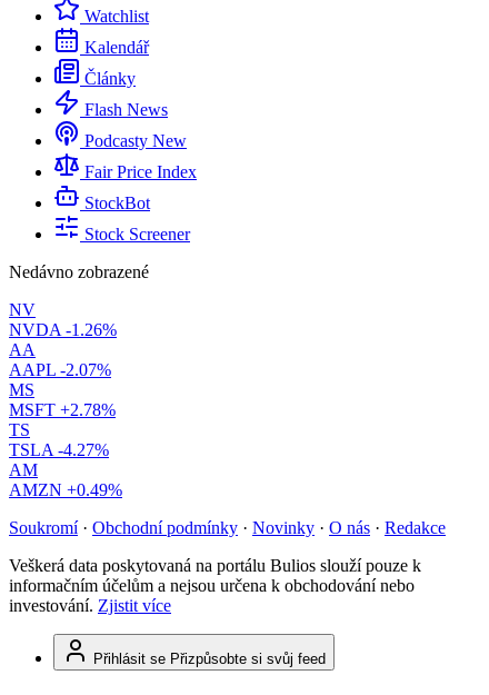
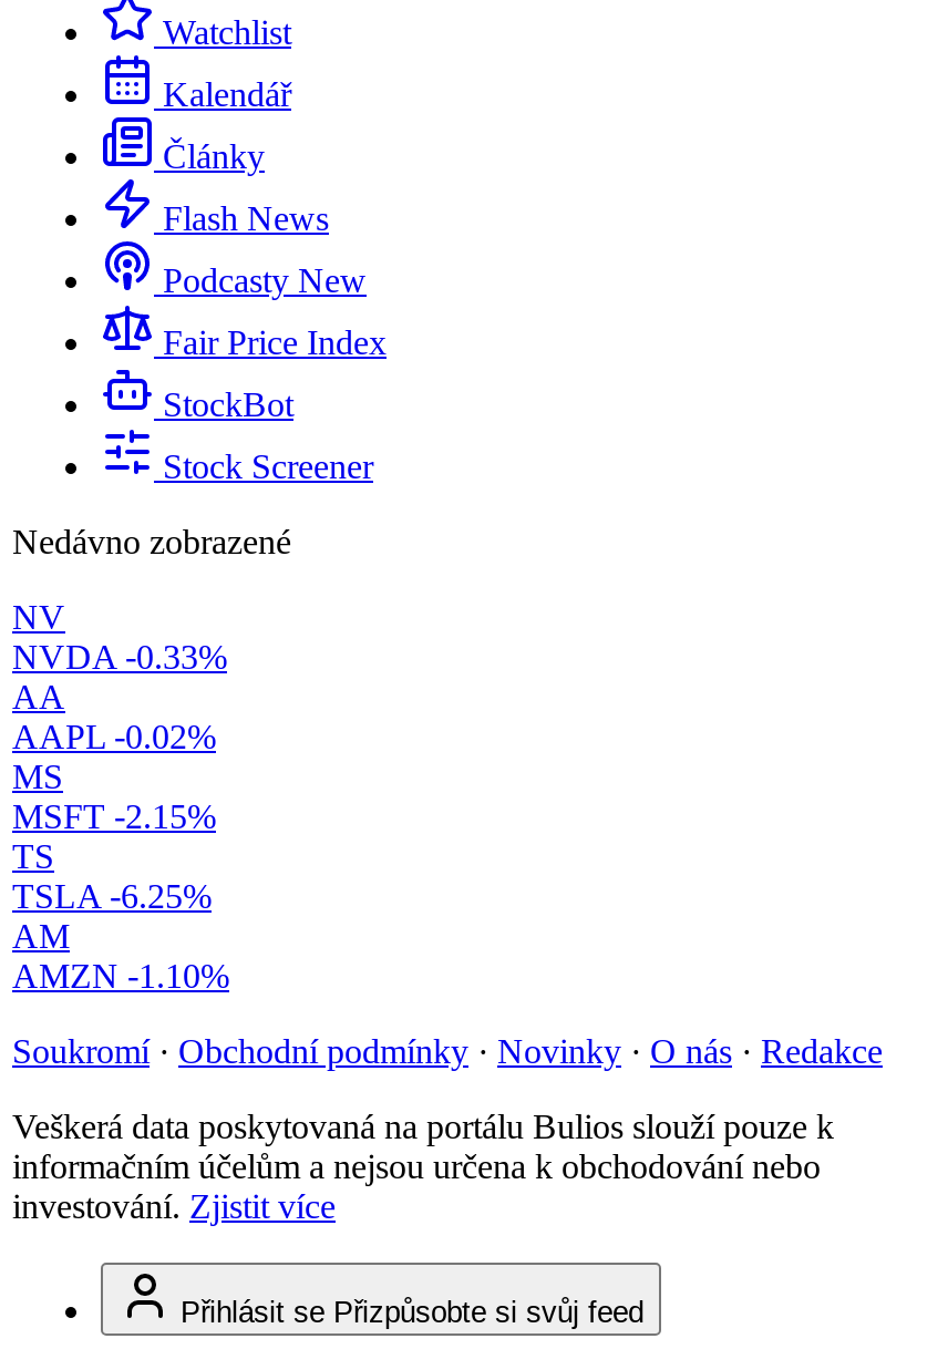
[9,320,117,339] NVDA -1.26% -> [12,638,227,676] NVDA -0.33%
[9,360,111,379] AAPL -2.07% -> [12,718,216,756] AAPL -0.02%
[9,400,116,419] MSFT +2.78% -> [12,798,216,835] MSFT -2.15%
[9,440,109,459] TSLA -4.27% -> [12,877,212,915] TSLA -6.25%
[9,480,122,499] AMZN +0.49% -> [12,957,229,995] AMZN -1.10%

